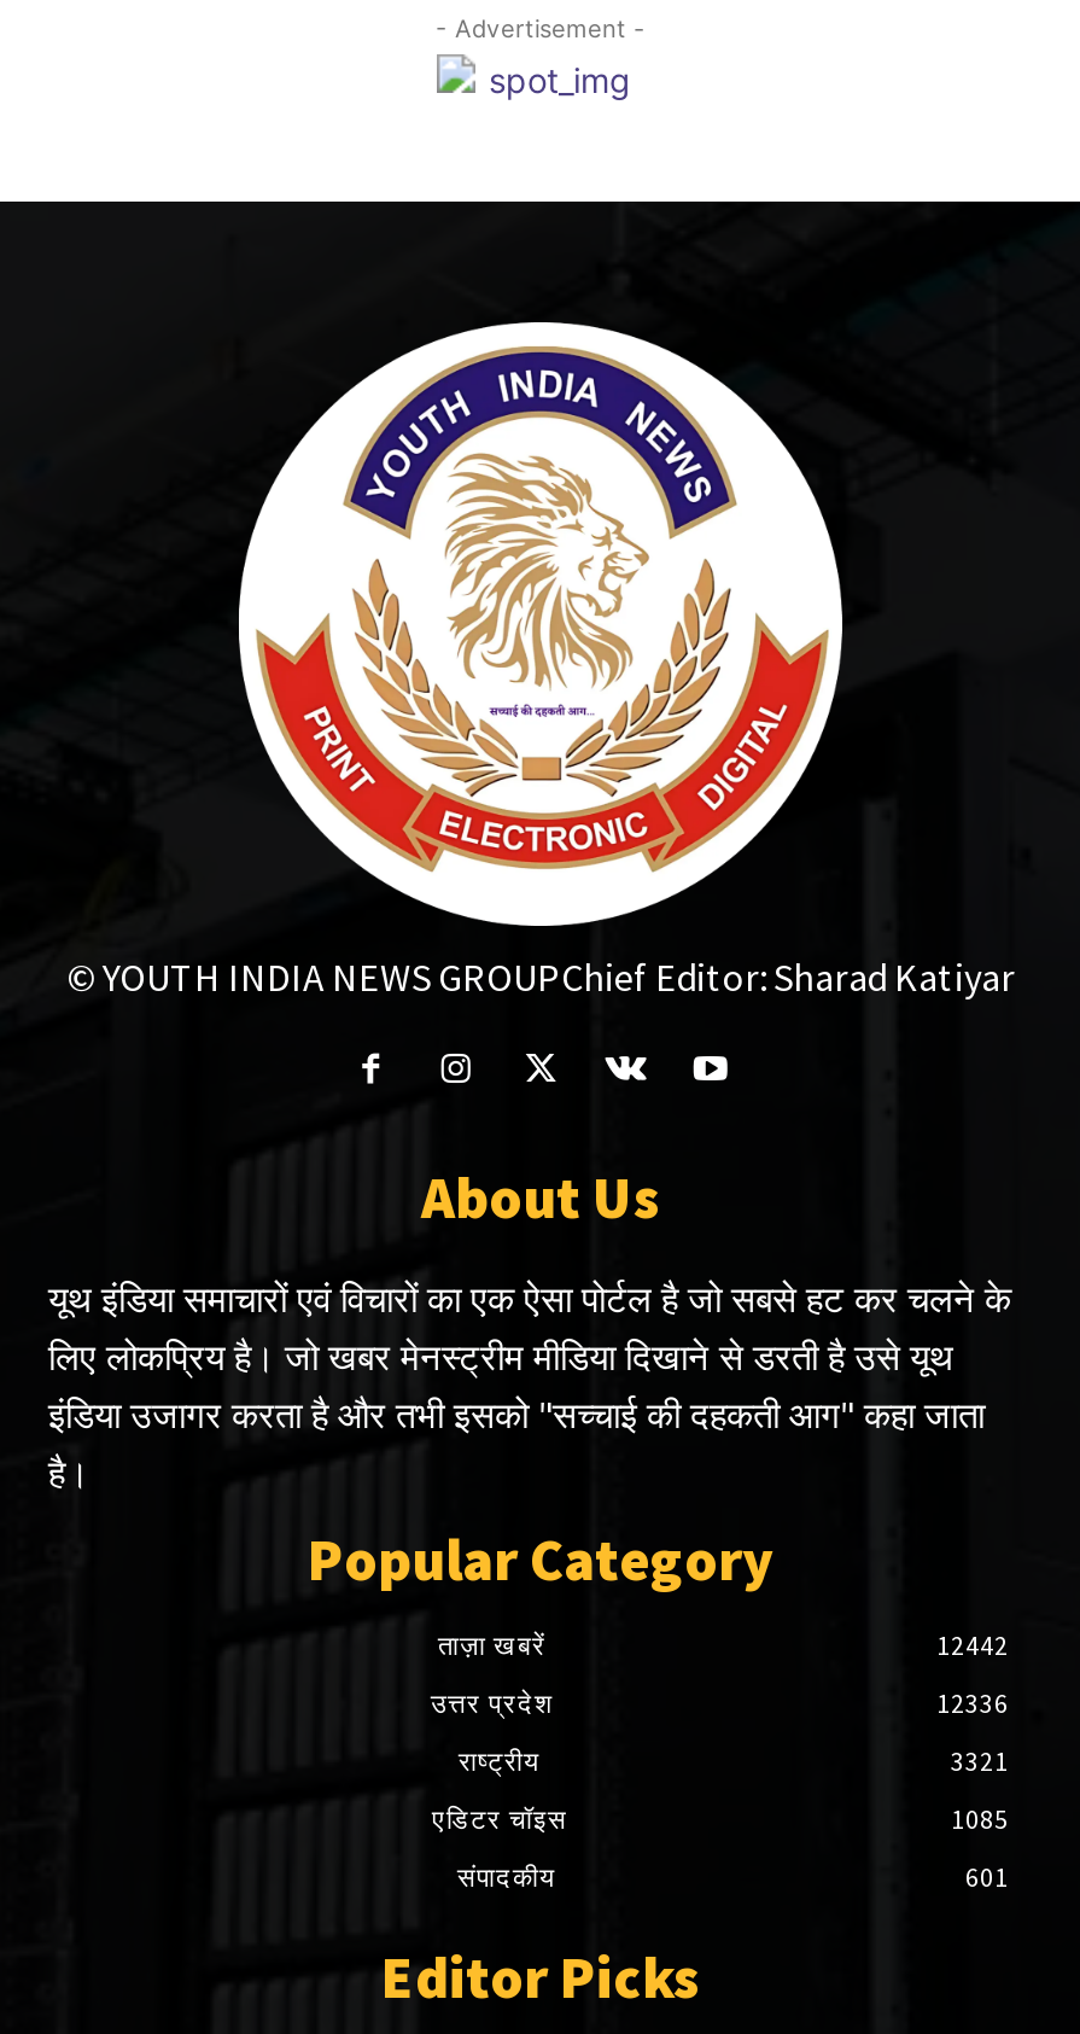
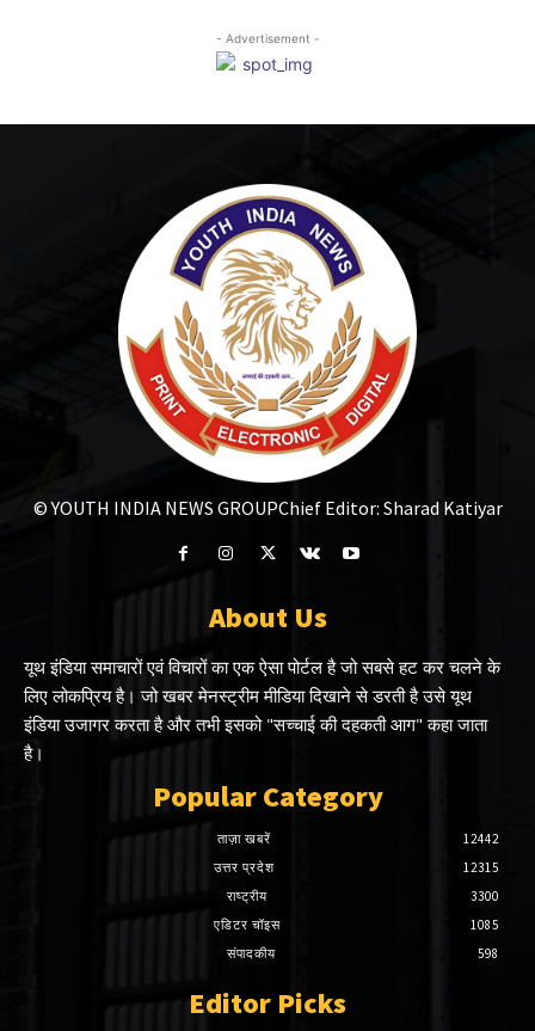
[936,1686,1009,1720] 12336 -> [463,859,499,876] 12315
[951,1744,1009,1778] 3321 -> [471,888,499,904] 3300
[965,1860,1009,1894] 601 -> [478,945,499,962] 598

